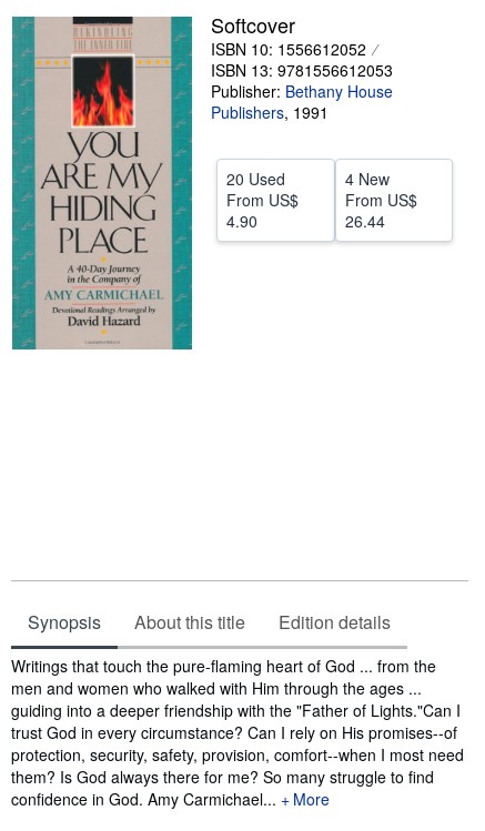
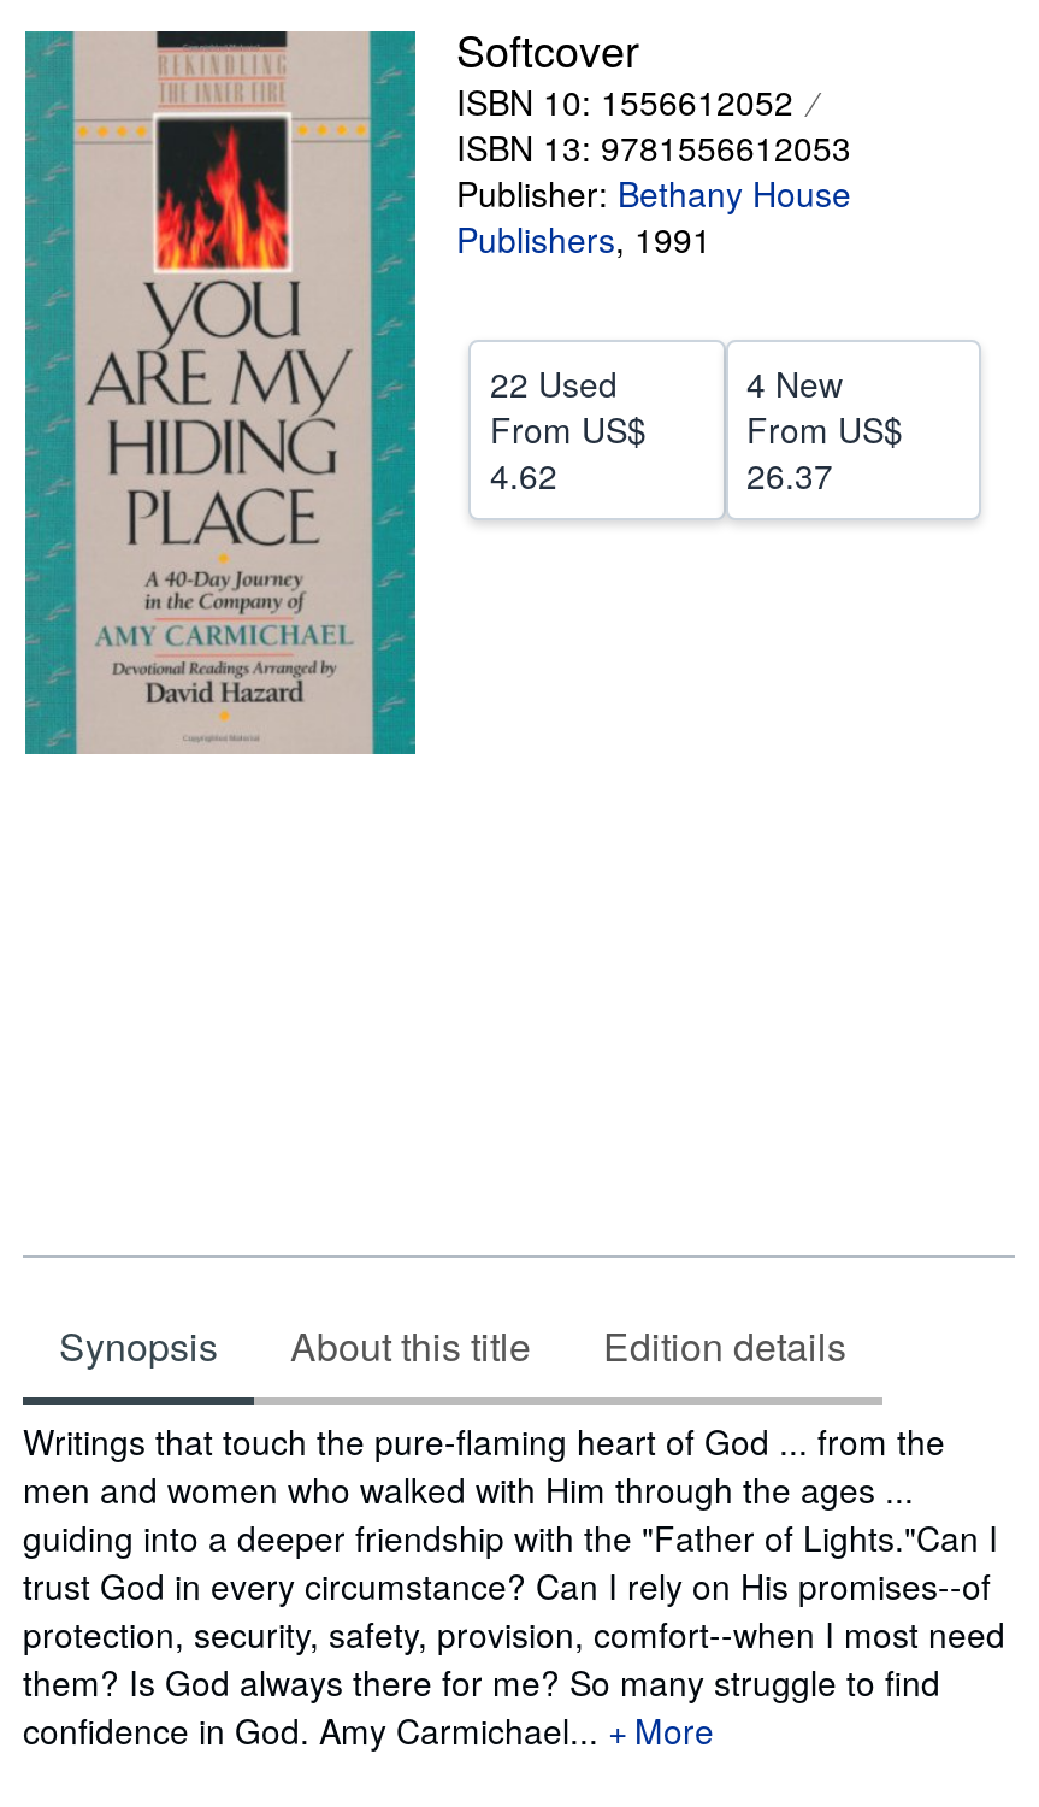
[226,168,285,190] 20 Used -> [490,359,618,407] 22 Used
[226,210,257,232] 4.90 -> [490,451,557,499] 4.62
[345,210,385,232] 26.44 -> [746,451,833,499] 26.37

